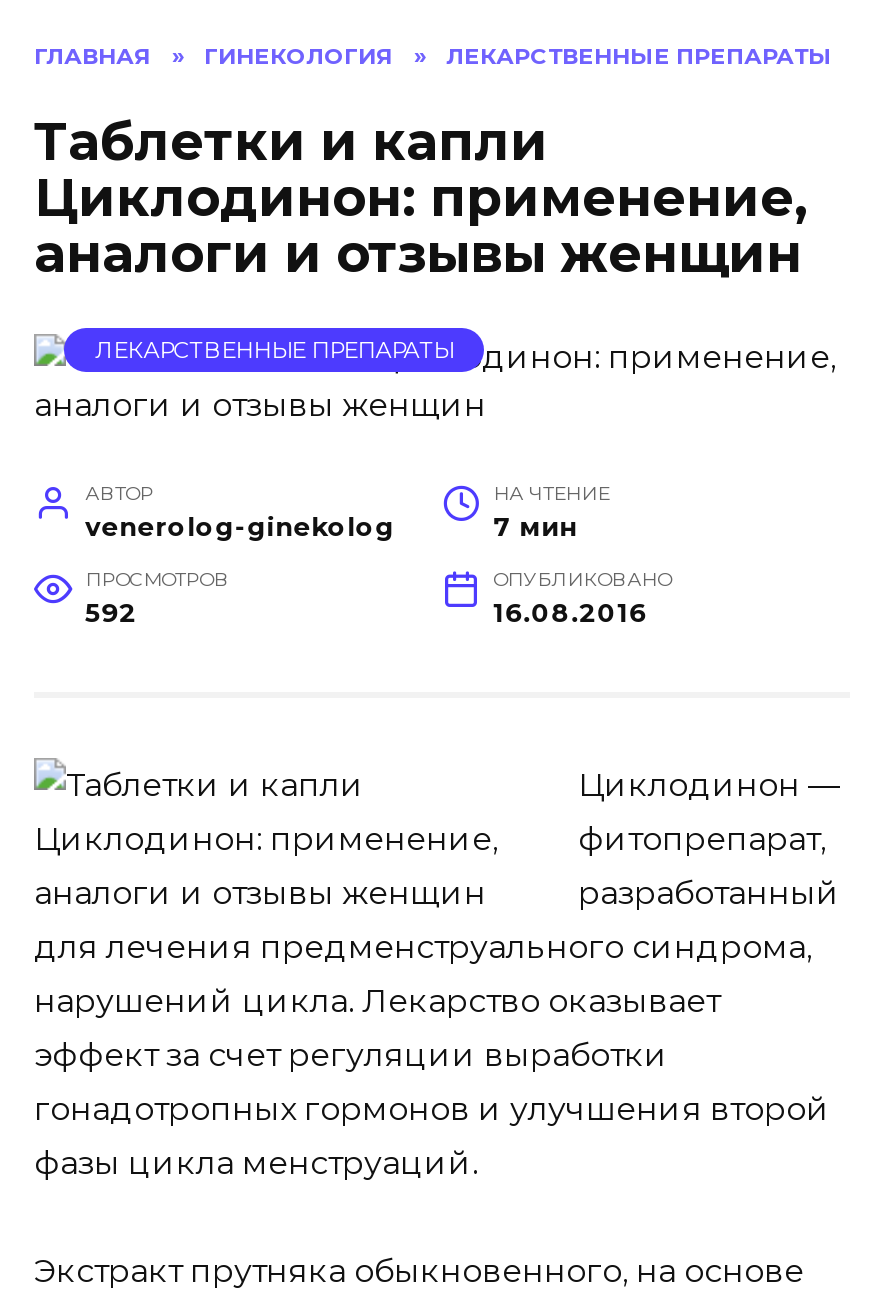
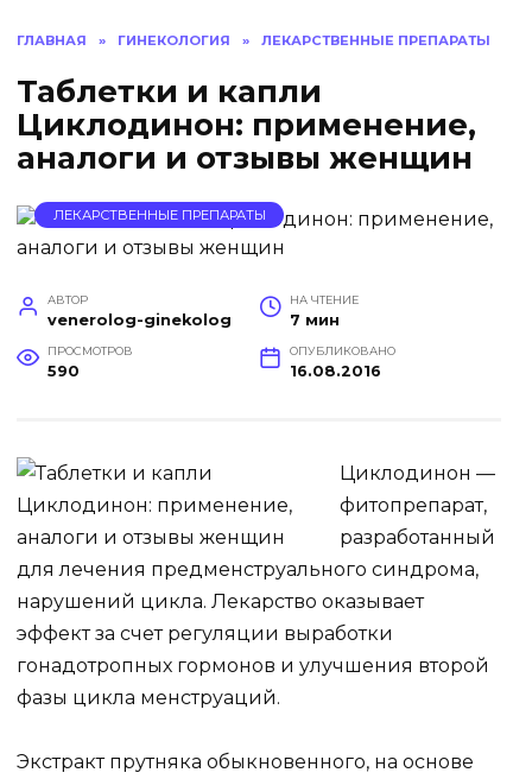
[85,597,137,627] 592 -> [47,362,79,380] 590

